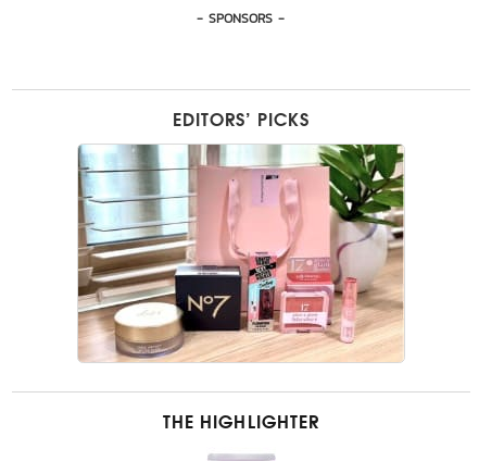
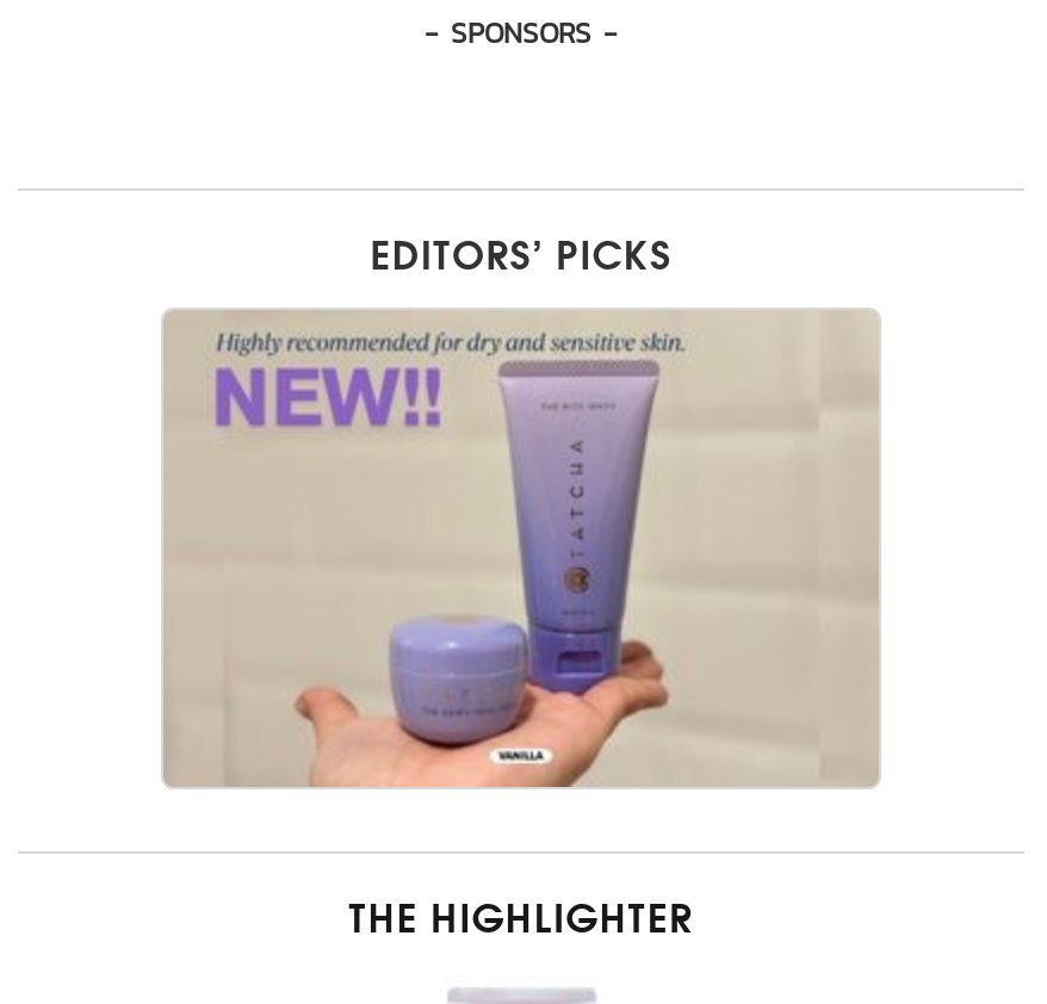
[78,144,404,362] [image] -> [161,308,879,789] [image]

